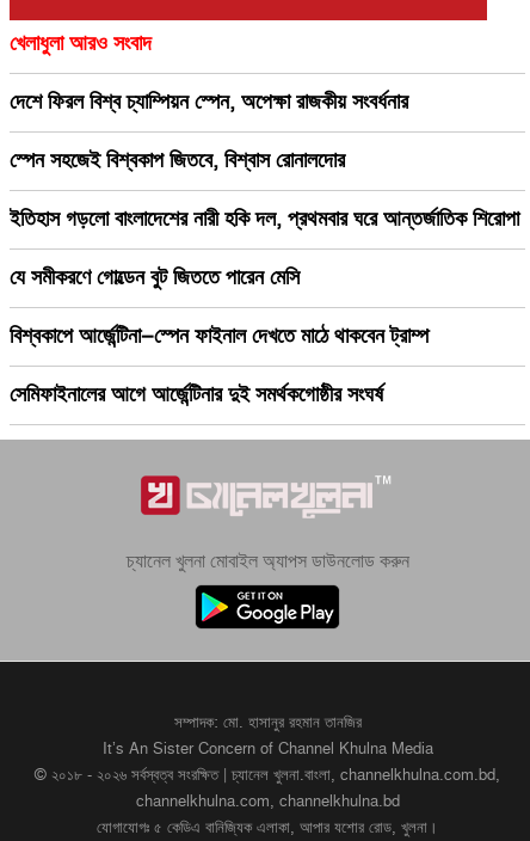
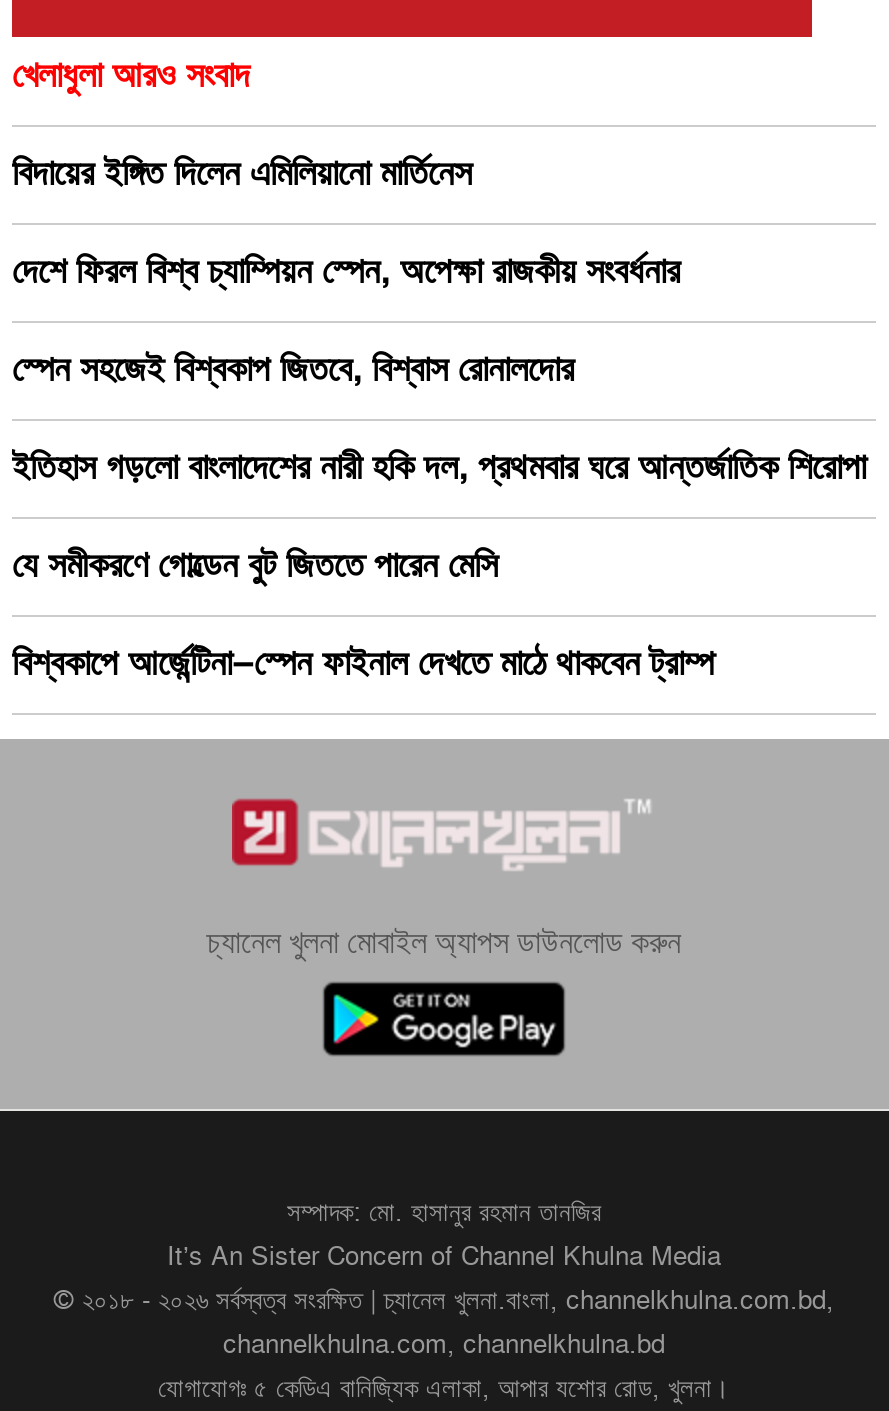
none -> [12,149,472,199] বিদায়ের ইঙ্গিত দিলেন এমিলিয়ানো মার্তিনেস
moved [10,87,519,351] -> [12,247,866,689]: দেশে ফিরল বিশ্ব চ্যাম্পিয়ন স্পেন, অপেক্ষা রাজকীয় সংবর্ধনার | স্পেন সহজেই বিশ্বকাপ জিতবে, বিশ্বাস রোনালদোর | ইতিহাস গড়লো বাংলাদেশের নারী হকি দল, প্রথমবার ঘরে আন্তর্জাতিক শিরোপা | যে সমীকরণে গোল্ডেন বুট জিততে পারেন মেসি | বিশ্বকাপে আর্জেন্টিনা–স্পেন ফাইনাল দেখতে মাঠে থাকবেন ট্রাম্প
[10,380,383,410] সেমিফাইনালের আগে আর্জেন্টিনার দুই সমর্থকগোষ্ঠীর সংঘর্ষ -> none

